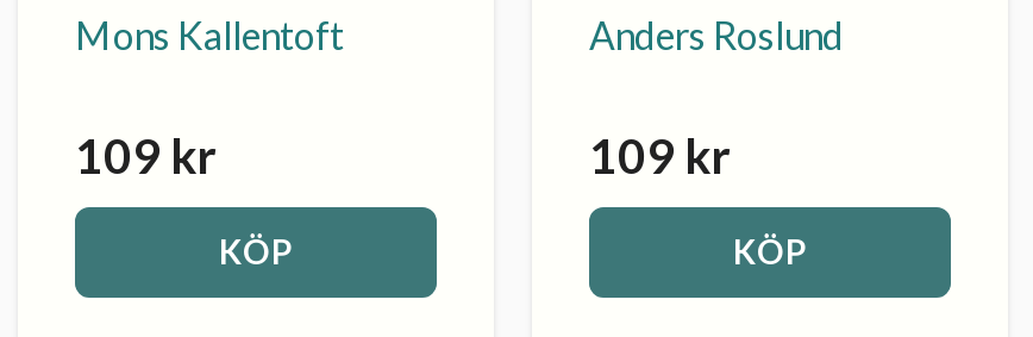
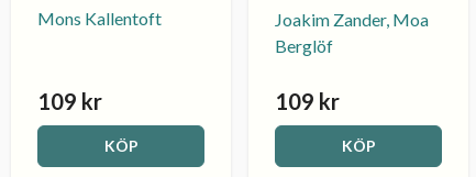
[589,11,844,56] Anders Roslund -> [275,8,429,56] Joakim Zander, Moa | Berglöf

